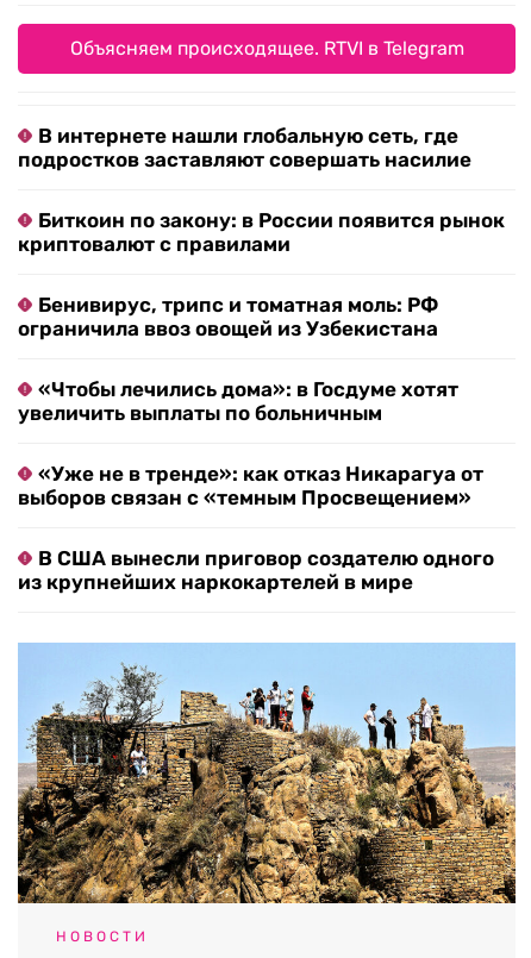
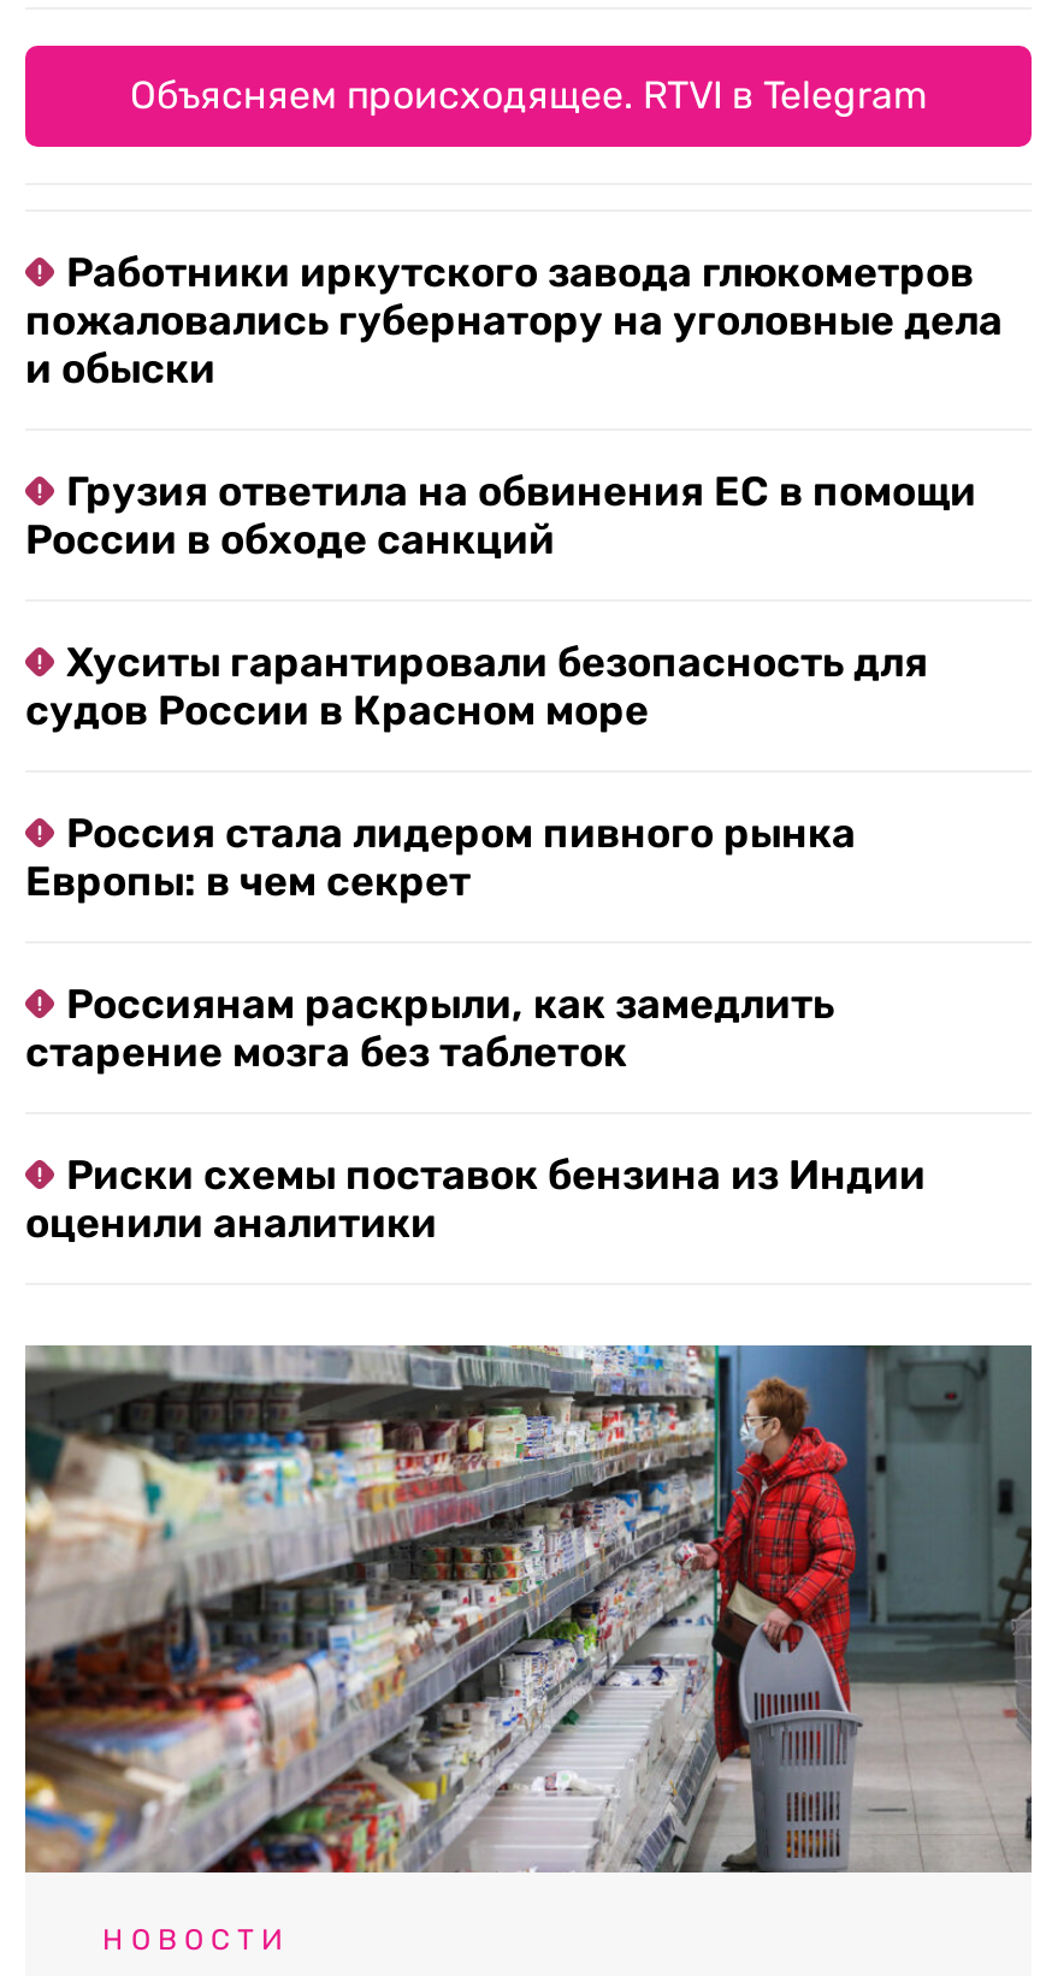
[18,124,471,171] В интернете нашли глобальную сеть, где | подростков заставляют совершать насилие -> [25,248,1003,392] Работники иркутского завода глюкометров | пожаловались губернатору на уголовные дела | и обыски
[18,208,505,256] Биткоин по закону: в России появится рынок | криптовалют с правилами -> [25,467,976,563] Грузия ответила на обвинения ЕС в помощи | России в обходе санкций
[18,293,438,340] Бенивирус, трипс и томатная моль: РФ | ограничила ввоз овощей из Узбекистана -> [25,638,928,734] Хуситы гарантировали безопасность для | судов России в Красном море
[18,377,458,425] «Чтобы лечились дома»: в Госдуме хотят | увеличить выплаты по больничным -> [25,808,856,905] Россия стала лидером пивного рынка | Европы: в чем секрет
[18,462,483,509] «Уже не в тренде»: как отказ Никарагуа от | выборов связан с «темным Просвещением» -> [25,979,834,1076] Россиянам раскрыли, как замедлить | старение мозга без таблеток
[18,546,494,594] В США вынесли приговор создателю одного | из крупнейших наркокартелей в мире -> [25,1150,926,1246] Риски схемы поставок бензина из Индии | оценили аналитики
[17,643,517,904] [image] -> [23,1343,1034,1875] [image]

